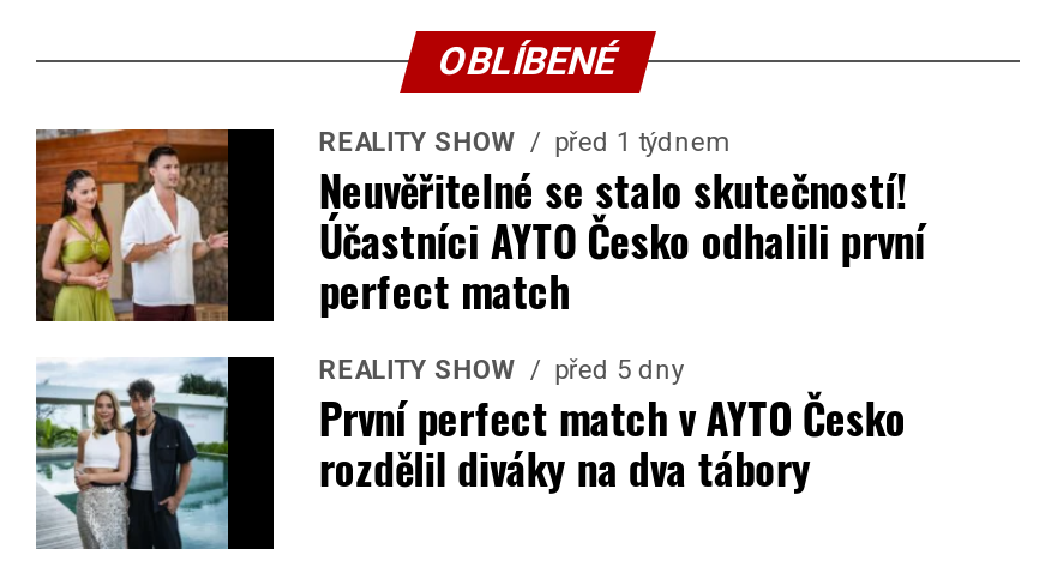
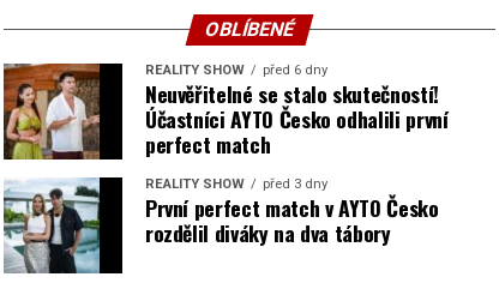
[319,127,732,158] REALITY SHOW před 1 týdnem -> [145,62,327,78] REALITY SHOW před 6 dny
[319,355,684,386] REALITY SHOW před 5 dny -> [145,176,327,192] REALITY SHOW před 3 dny

